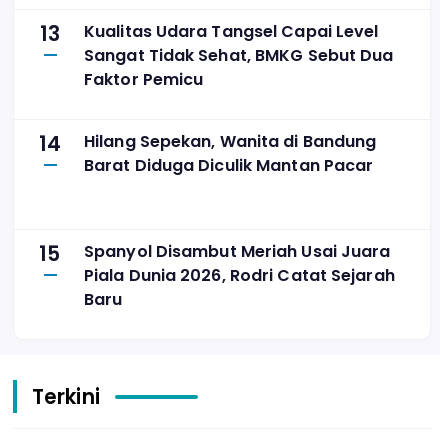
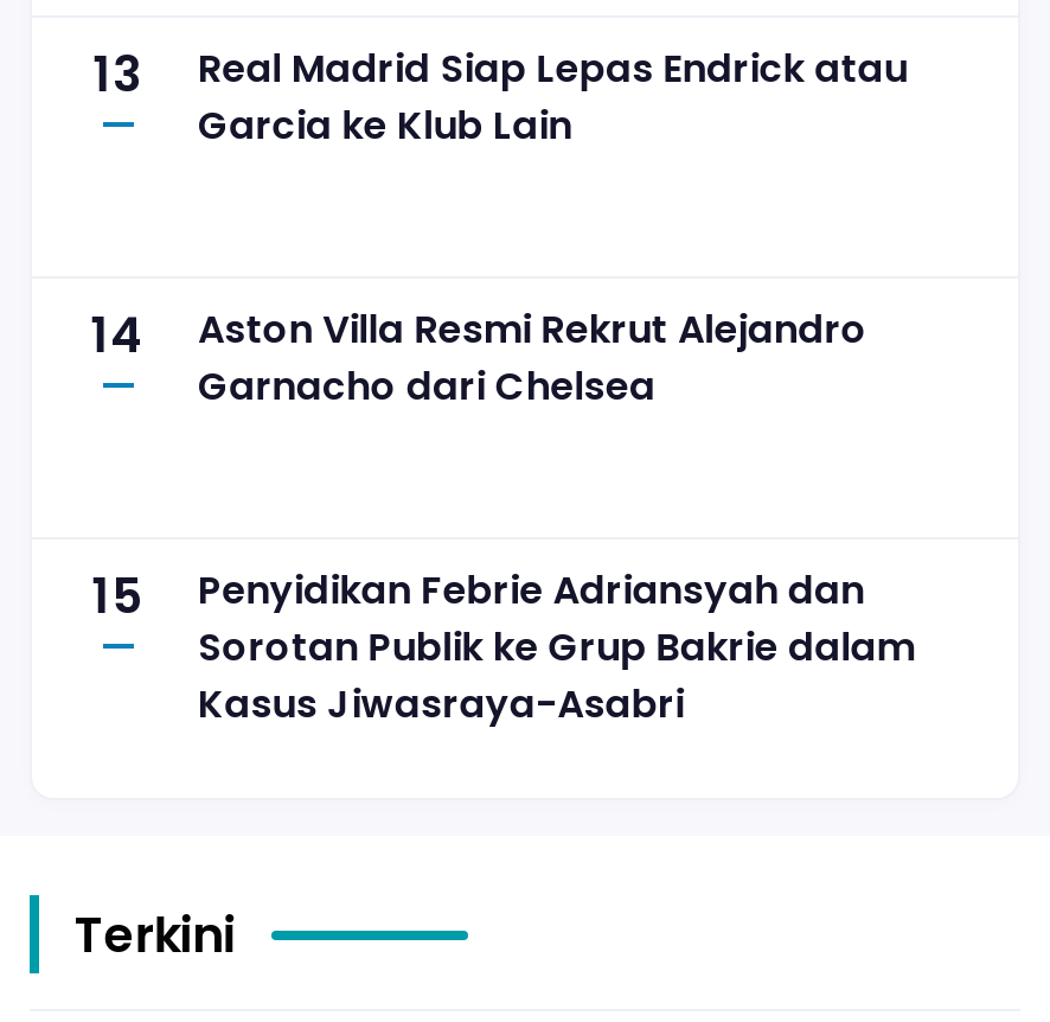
[84,20,393,91] Kualitas Udara Tangsel Capai Level | Sangat Tidak Sehat, BMKG Sebut Dua | Faktor Pemicu -> [198,42,908,154] Real Madrid Siap Lepas Endrick atau | Garcia ke Klub Lain
[84,130,376,177] Hilang Sepekan, Wanita di Bandung | Barat Diduga Diculik Mantan Pacar -> [198,303,867,415] Aston Villa Resmi Rekrut Alejandro | Garnacho dari Chelsea
[84,240,395,311] Spanyol Disambut Meriah Usai Juara | Piala Dunia 2026, Rodri Catat Sejarah | Baru -> [198,564,915,732] Penyidikan Febrie Adriansyah dan | Sorotan Publik ke Grup Bakrie dalam | Kasus Jiwasraya-Asabri

